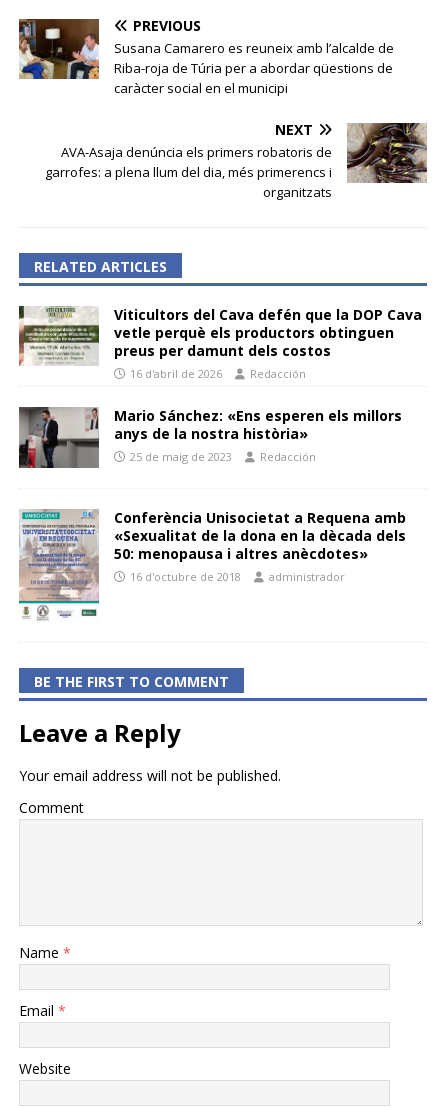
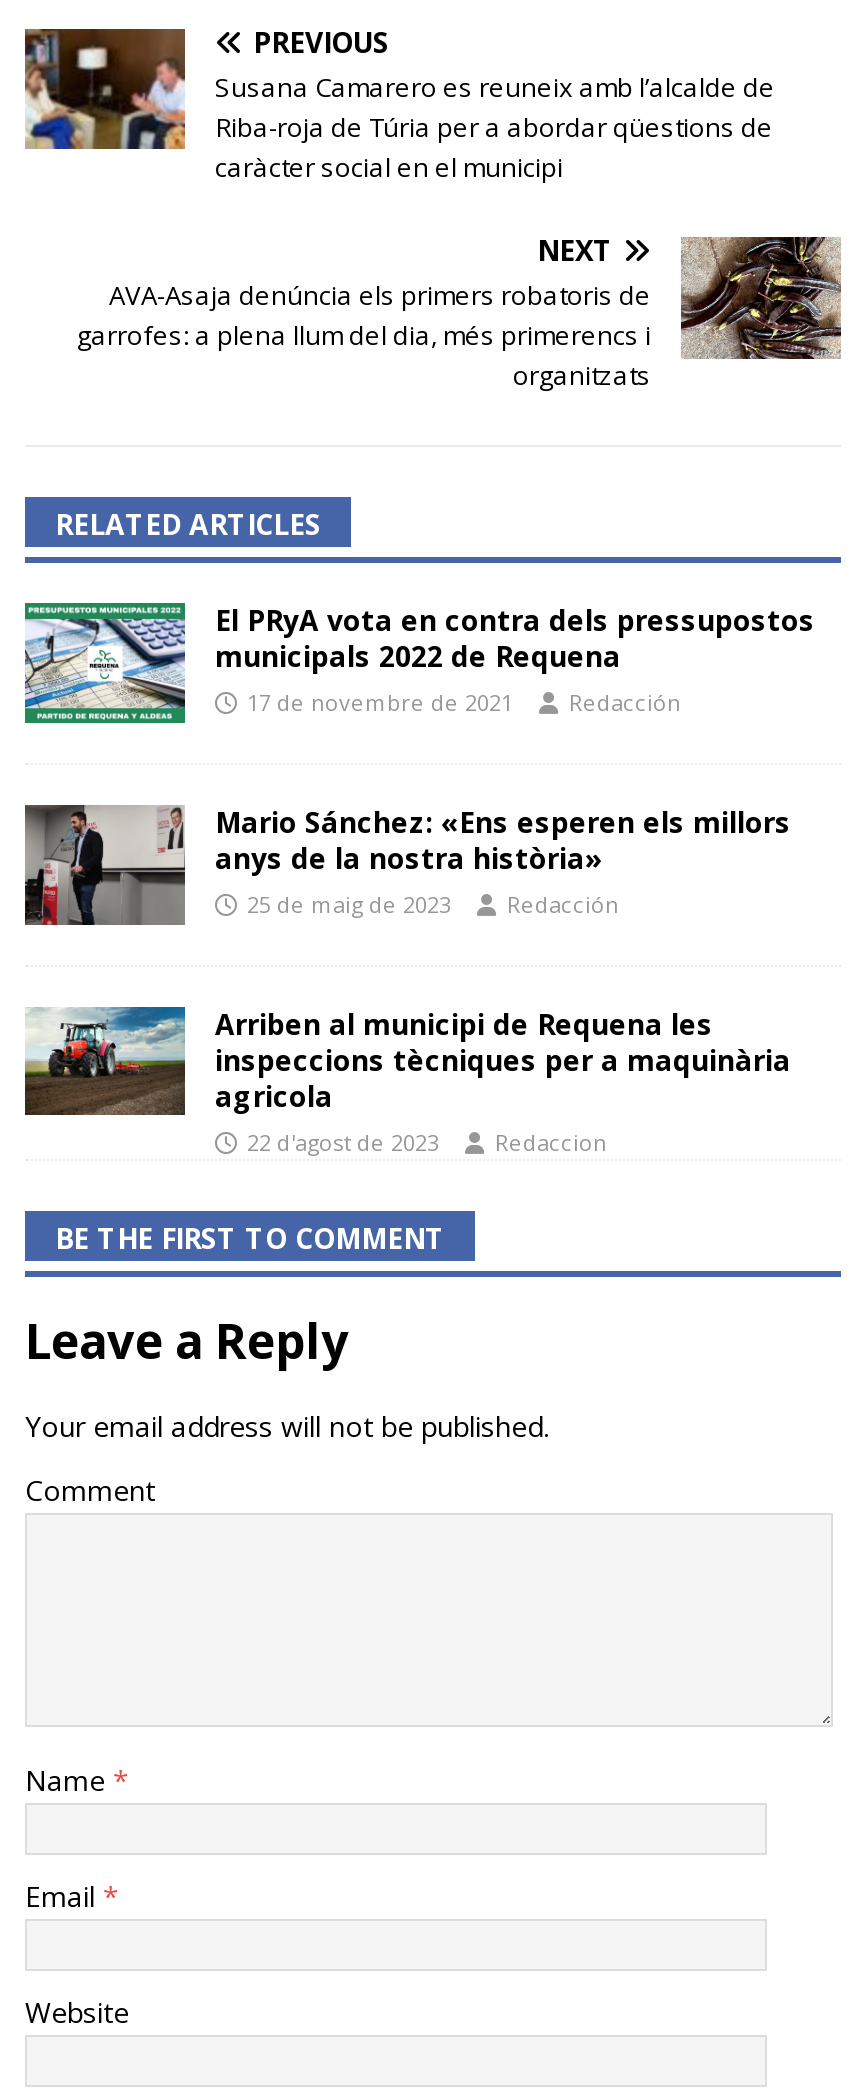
[18,305,422,381] [image] | Viticultors del Cava defén que la DOP Cava | vetle perquè els productors obtinguen | preus per damunt dels costos | 16 d'abril de 2026 -> [23,601,815,725] [image] | El PRyA vota en contra dels pressupostos | municipals 2022 de Requena | 17 de novembre de 2021
[18,507,406,619] [image] | Conferència Unisocietat a Requena amb | «Sexualitat de la dona en la dècada dels | 50: menopausa i altres anècdotes» | 16 d'octubre de 2018 | administrador -> [23,1005,791,1158] [image] | Arriben al municipi de Requena les | inspeccions tècniques per a maquinària | agricola | 22 d'agost de 2023 | Redaccion

